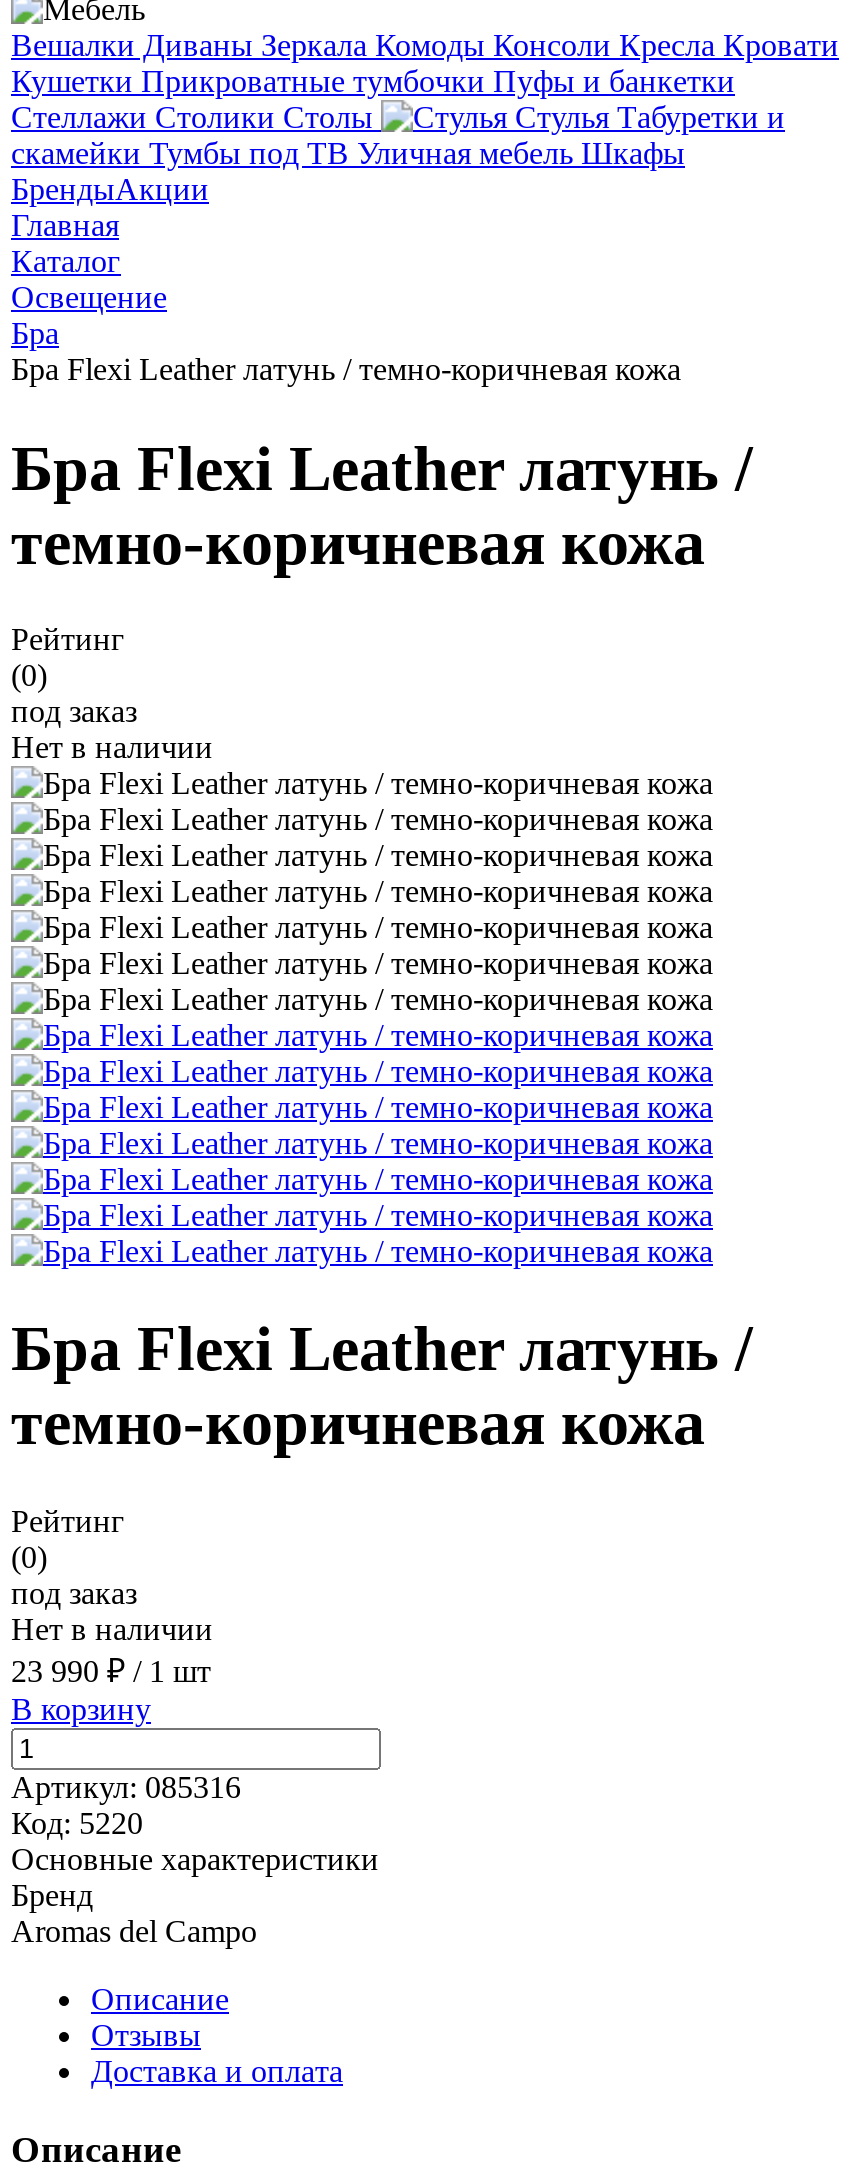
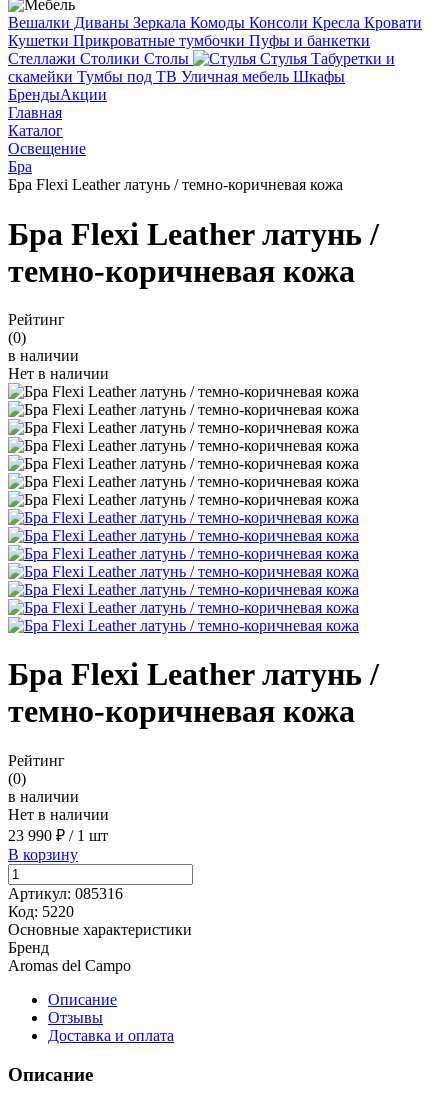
[11,694,137,728] под заказ -> [8,347,79,364] в наличии
[11,1576,137,1610] под заказ -> [8,788,79,805] в наличии

